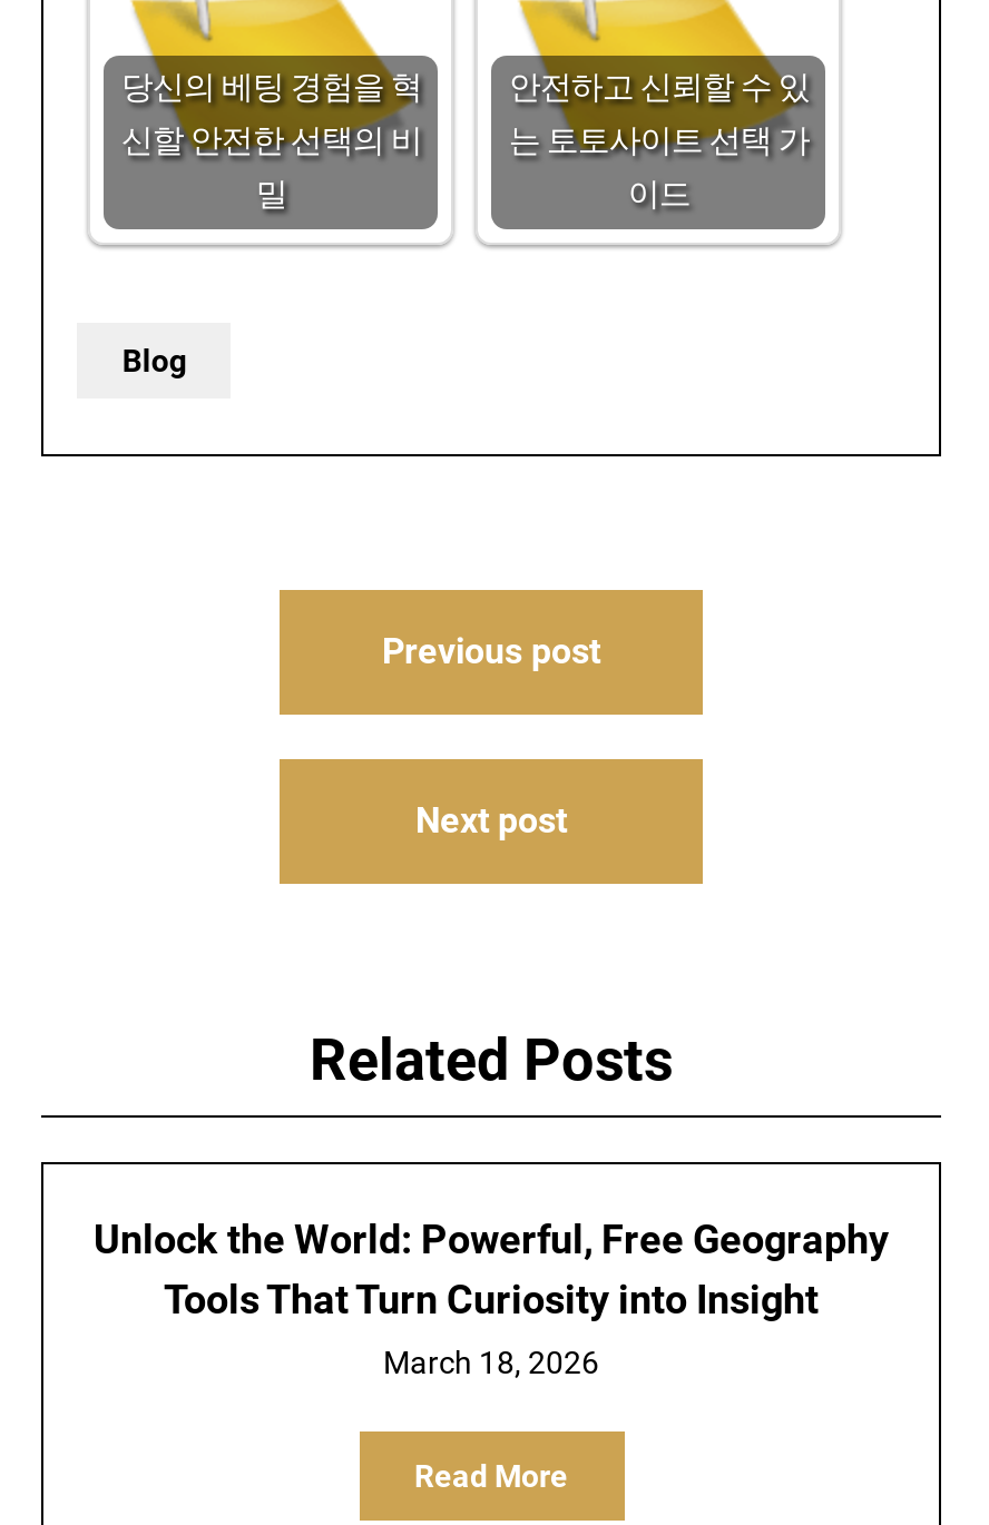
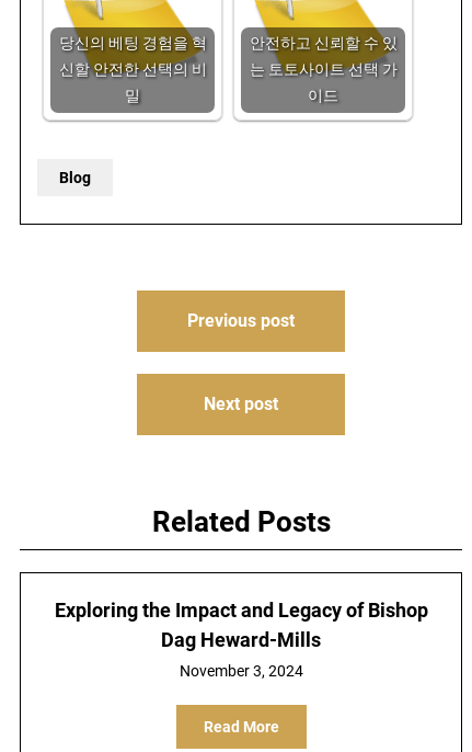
[94,1216,889,1322] Unlock the World: Powerful, Free Geography | Tools That Turn Curiosity into Insight -> [54,599,428,651] Exploring the Impact and Legacy of Bishop | Dag Heward-Mills
[383,1345,599,1380] March 18, 2026 -> [179,662,303,680] November 3, 2024

